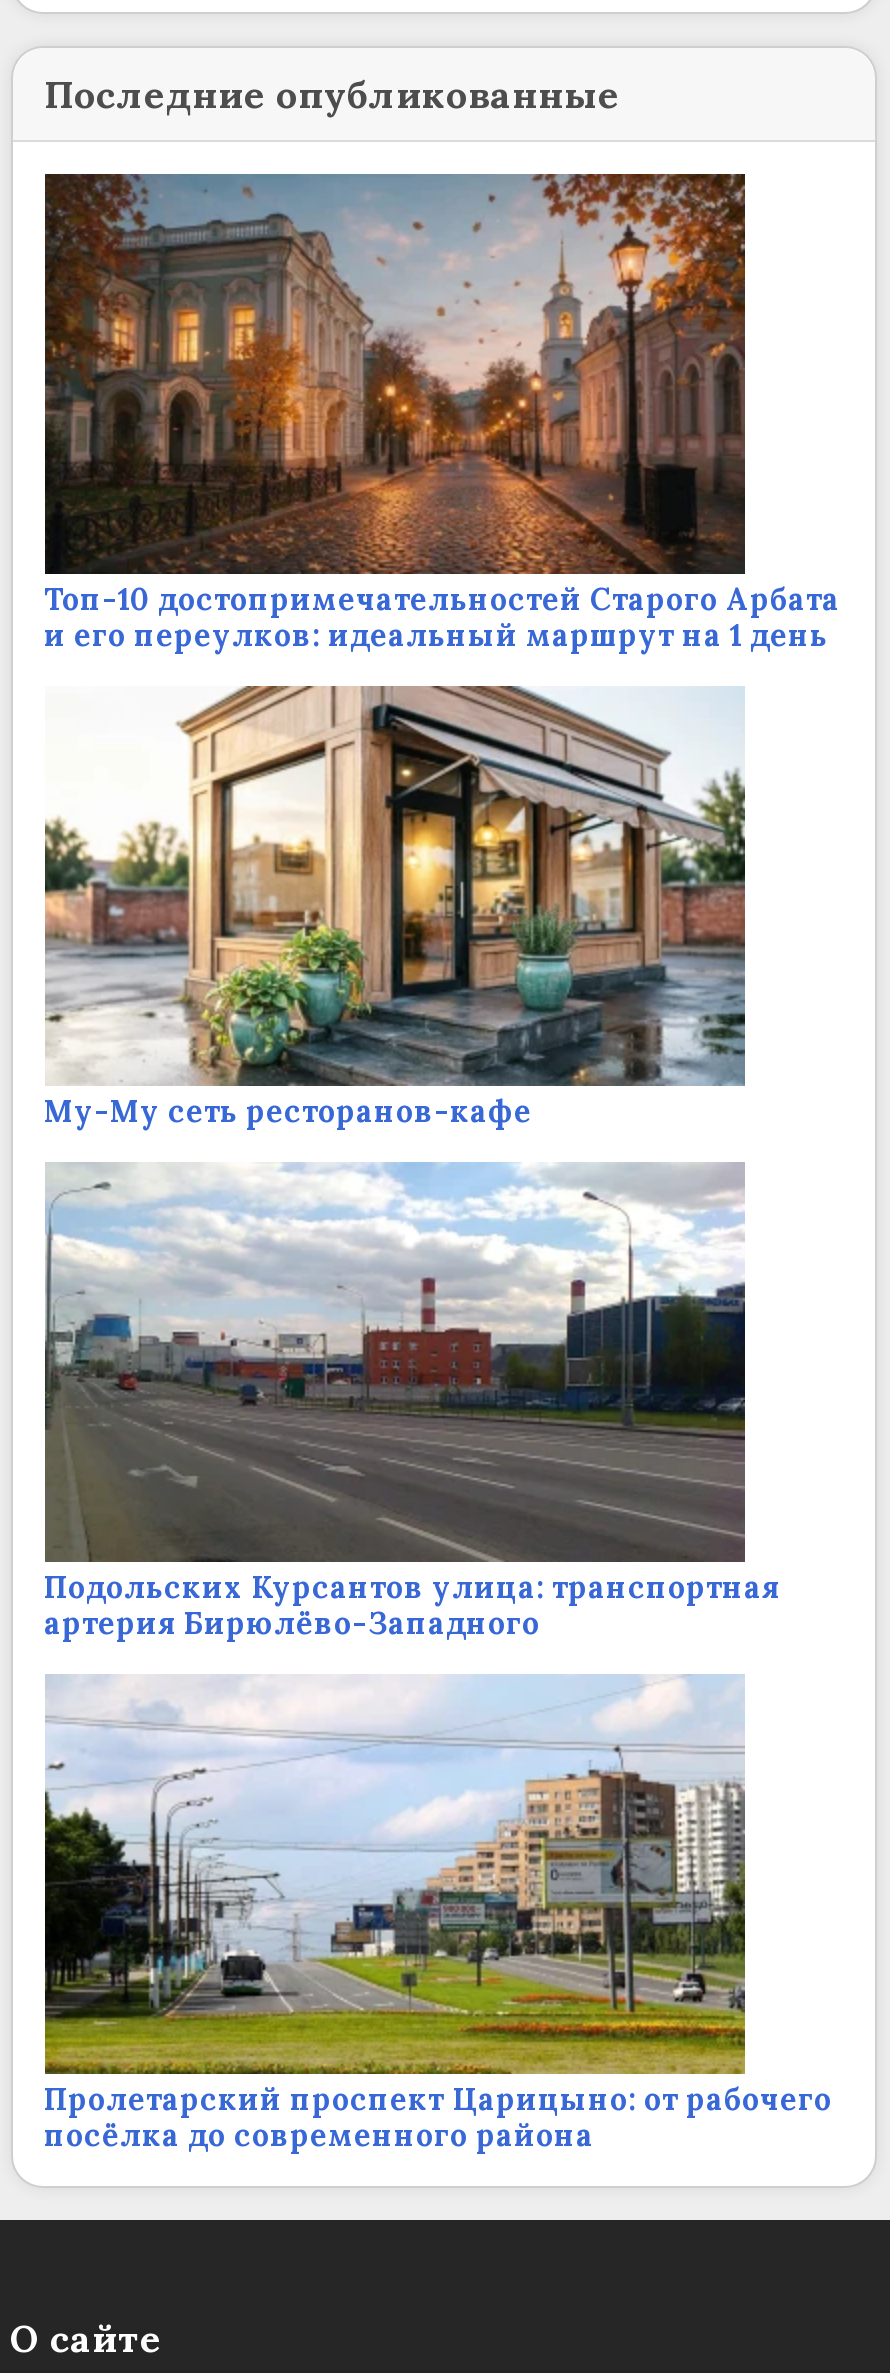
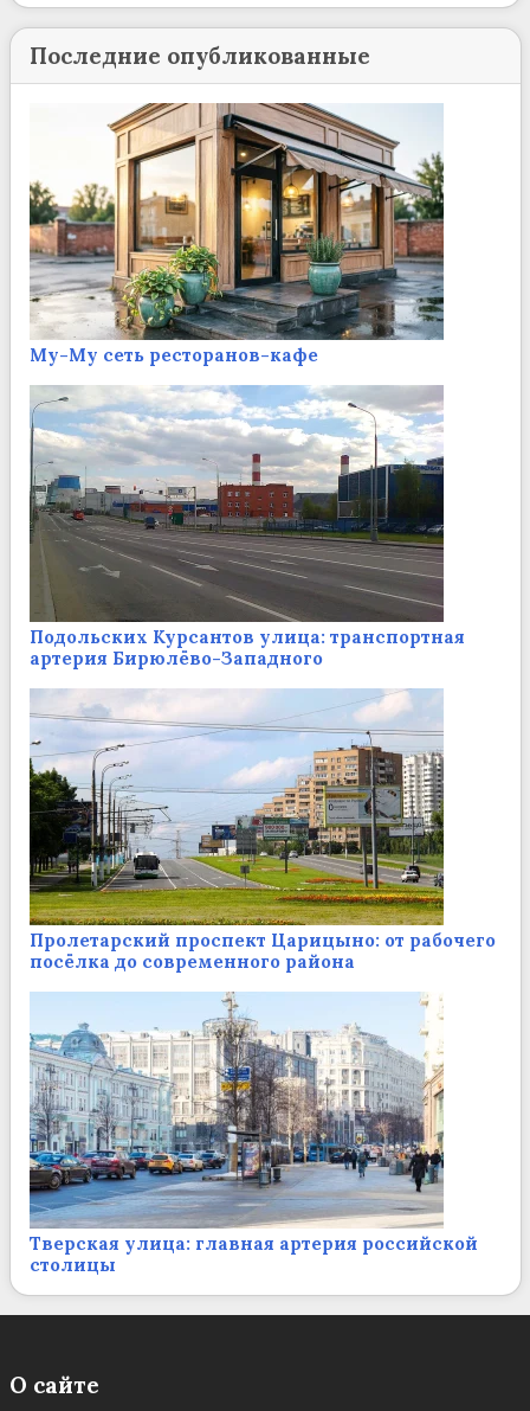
[43,172,840,653] [image] | Топ-10 достопримечательностей Старого Арбата | и его переулков: идеальный маршрут на 1 день -> none
moved [41,682,832,2153] -> [27,101,495,972]: [image] | Му-Му сеть ресторанов-кафе | Подольских Курсантов улица: транспортная | артерия Бирюлёво-Западного | Пролетарский проспект Царицыно: от рабочего | посёлка до современного района
none -> [28,993,477,1276] [image] | Тверская улица: главная артерия российской | столицы

